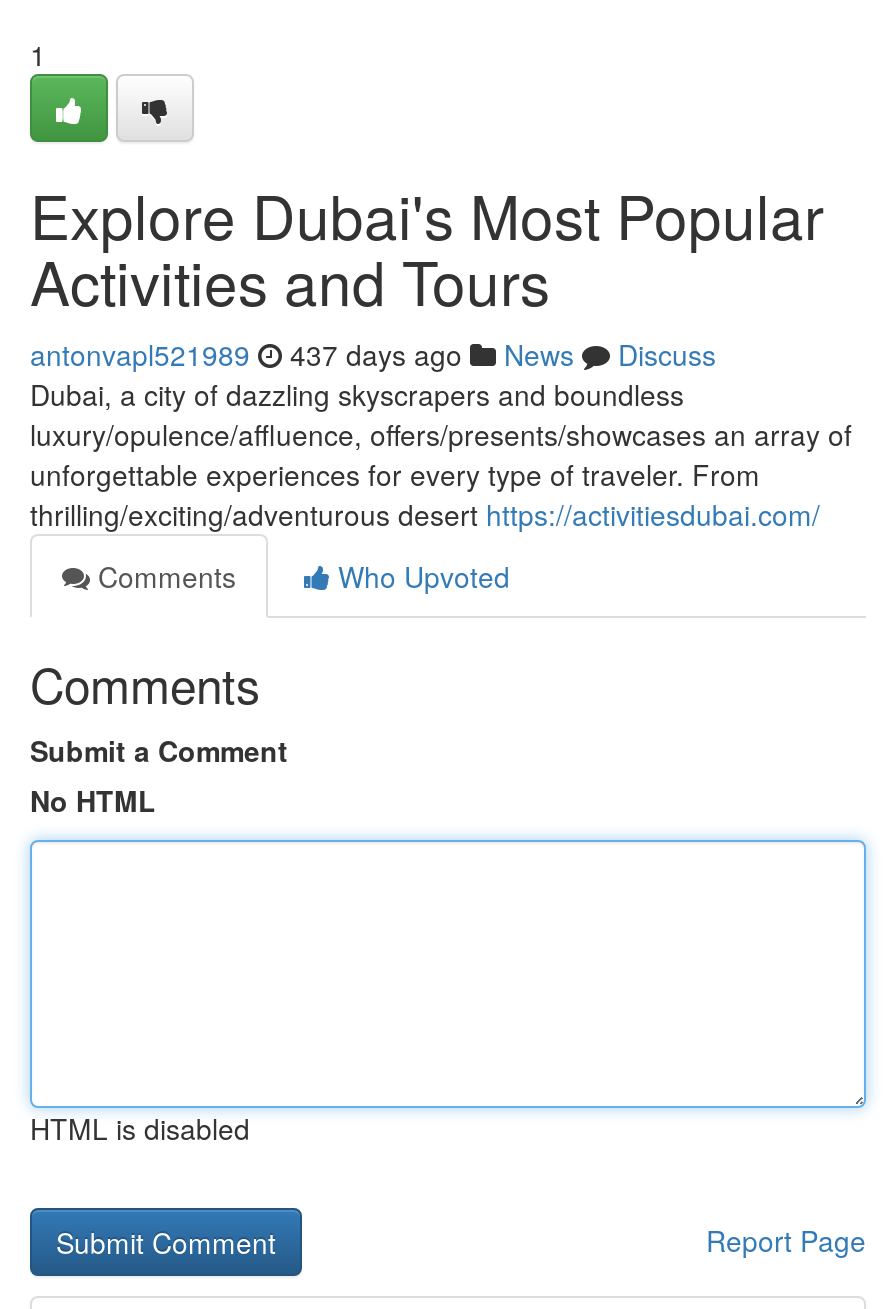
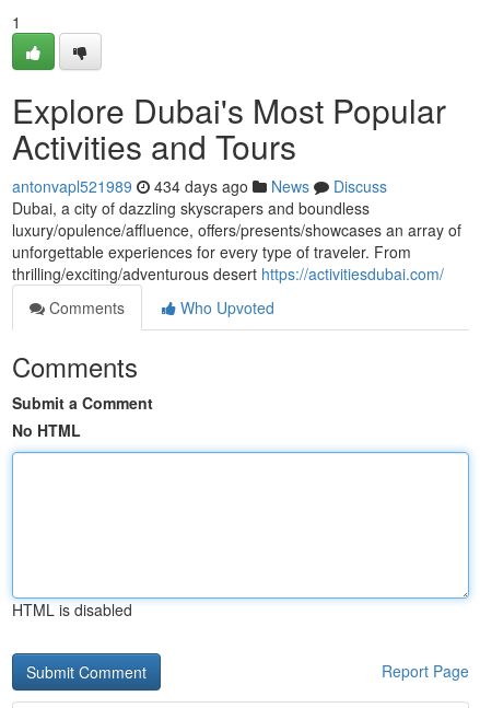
[30,334,716,374] antonvapl521989 437 days ago News Discuss -> [12,175,387,197] antonvapl521989 434 days ago News Discuss

